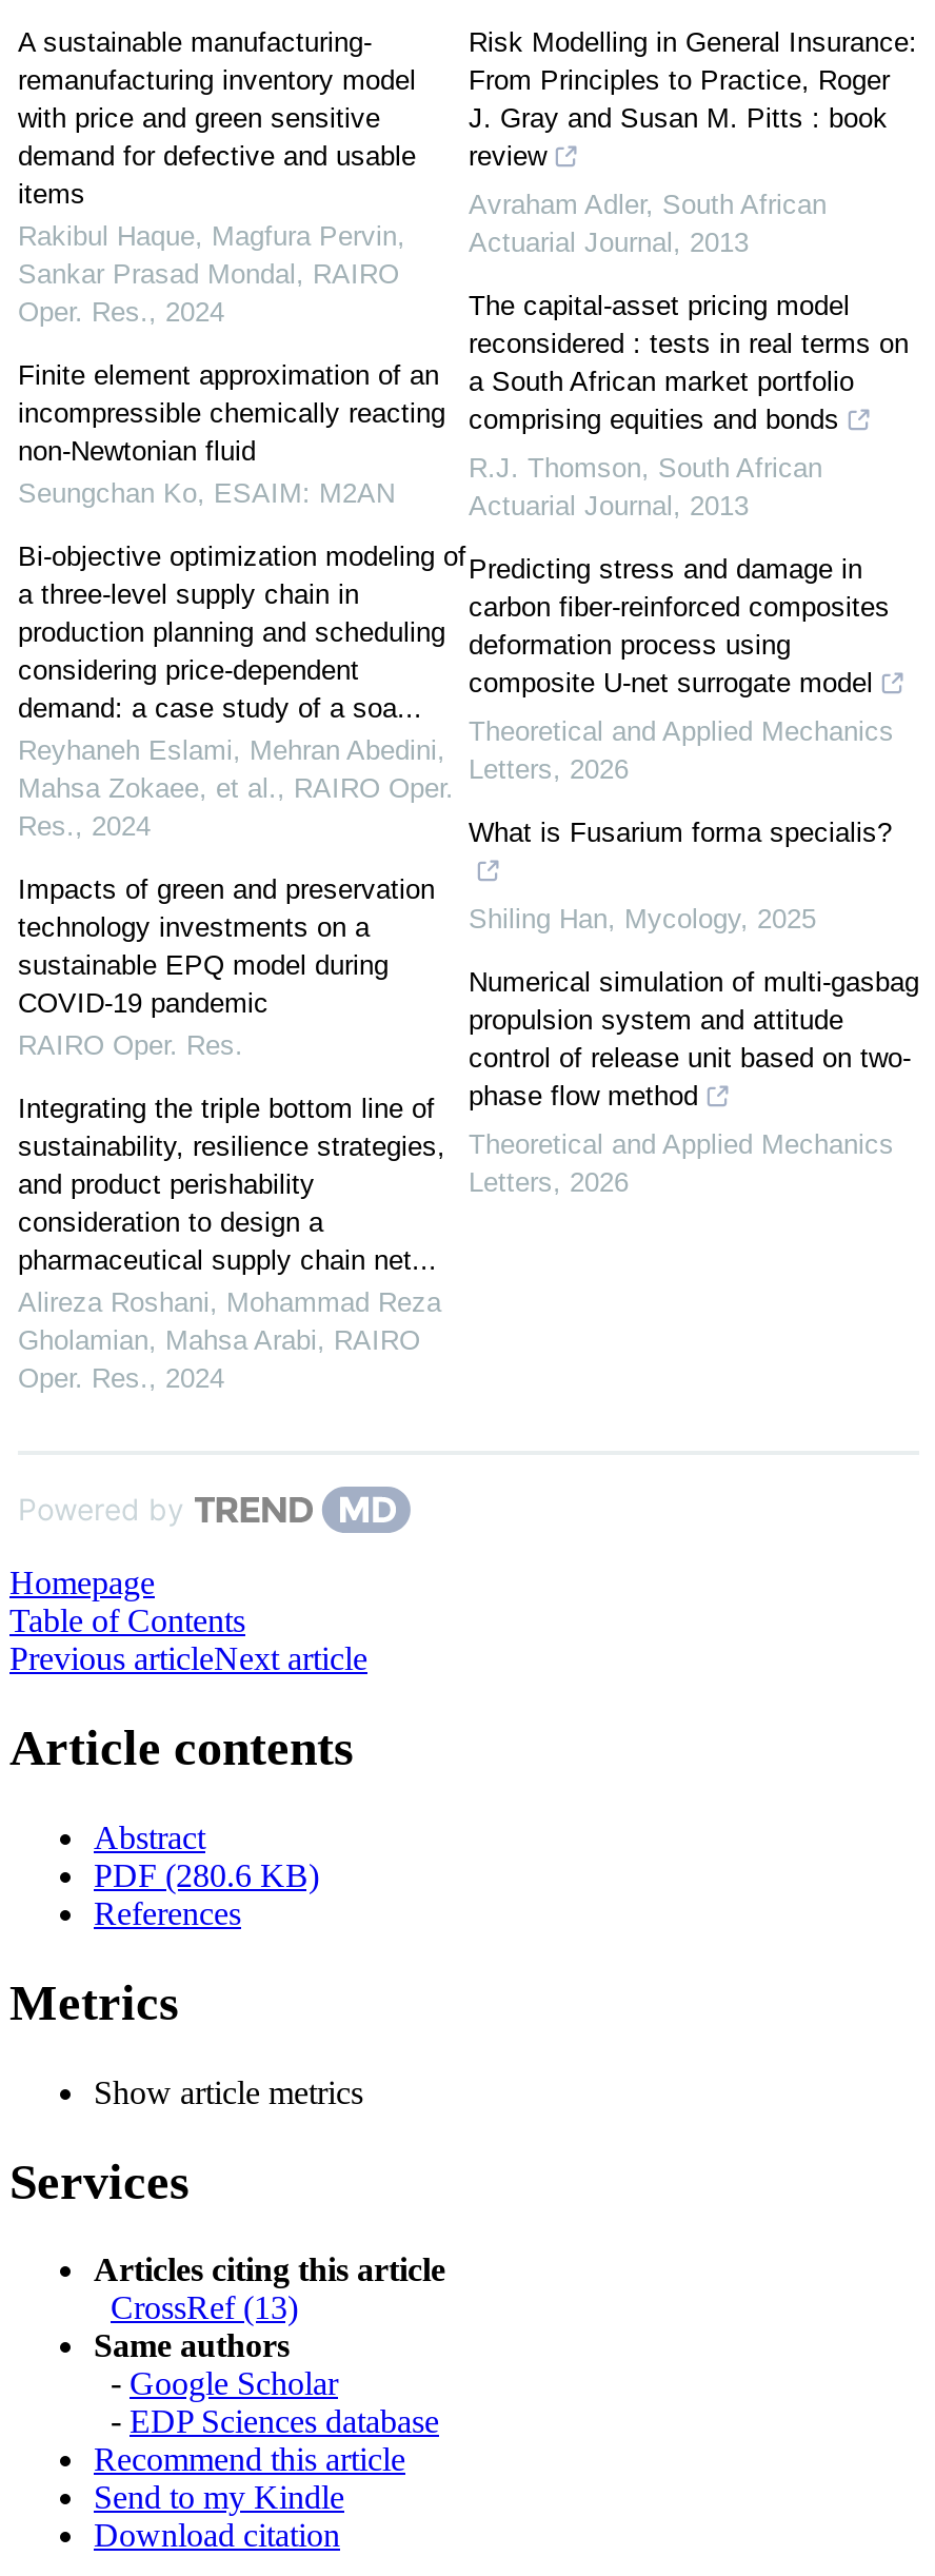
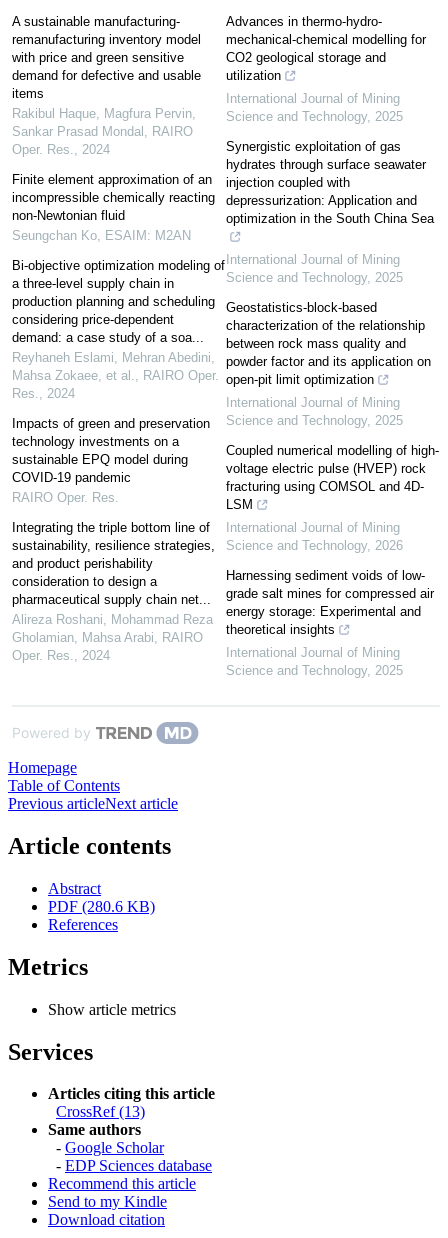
[469,26,917,172] Risk Modelling in General Insurance: | From Principles to Practice, Roger | J. Gray and Susan M. Pitts : book | review -> [226,14,426,83] Advances in thermo-hydro- | mechanical-chemical modelling for | CO2 geological storage and | utilization
[469,189,827,258] Avraham Adler, South African | Actuarial Journal, 2013 -> [226,91,403,124] International Journal of Mining | Science and Technology, 2025
[469,290,909,435] The capital-asset pricing model | reconsidered : tests in real terms on | a South African market portfolio | comprising equities and bonds -> [226,139,434,226] Synergistic exploitation of gas | hydrates through surface seawater | injection coupled with | depressurization: Application and | optimization in the South China Sea
[469,452,822,522] R.J. Thomson, South African | Actuarial Journal, 2013 -> [226,252,403,285] International Journal of Mining | Science and Technology, 2025
[469,553,890,699] Predicting stress and damage in | carbon fiber-reinforced composites | deformation process using | composite U-net surrogate model -> [226,300,431,387] Geostatistics-block-based | characterization of the relationship | between rock mass quality and | powder factor and its application on | open-pit limit optimization
[469,715,894,785] Theoretical and Applied Mechanics | Letters, 2026 -> [226,395,403,428] International Journal of Mining | Science and Technology, 2025
[469,817,892,848] What is Fusarium forma specialis? -> [226,443,439,512] Coupled numerical modelling of high- | voltage electric pulse (HVEP) rock | fracturing using COMSOL and 4D- | LSM
[469,903,816,935] Shiling Han, Mycology, 2025 -> [226,520,403,553] International Journal of Mining | Science and Technology, 2026
[469,966,919,1112] Numerical simulation of multi-gasbag | propulsion system and attitude | control of release unit based on two- | phase flow method -> [226,568,434,637] Harnessing sediment voids of low- | grade salt mines for compressed air | energy storage: Experimental and | theoretical insights
[469,1128,894,1198] Theoretical and Applied Mechanics | Letters, 2026 -> [226,645,403,678] International Journal of Mining | Science and Technology, 2025

